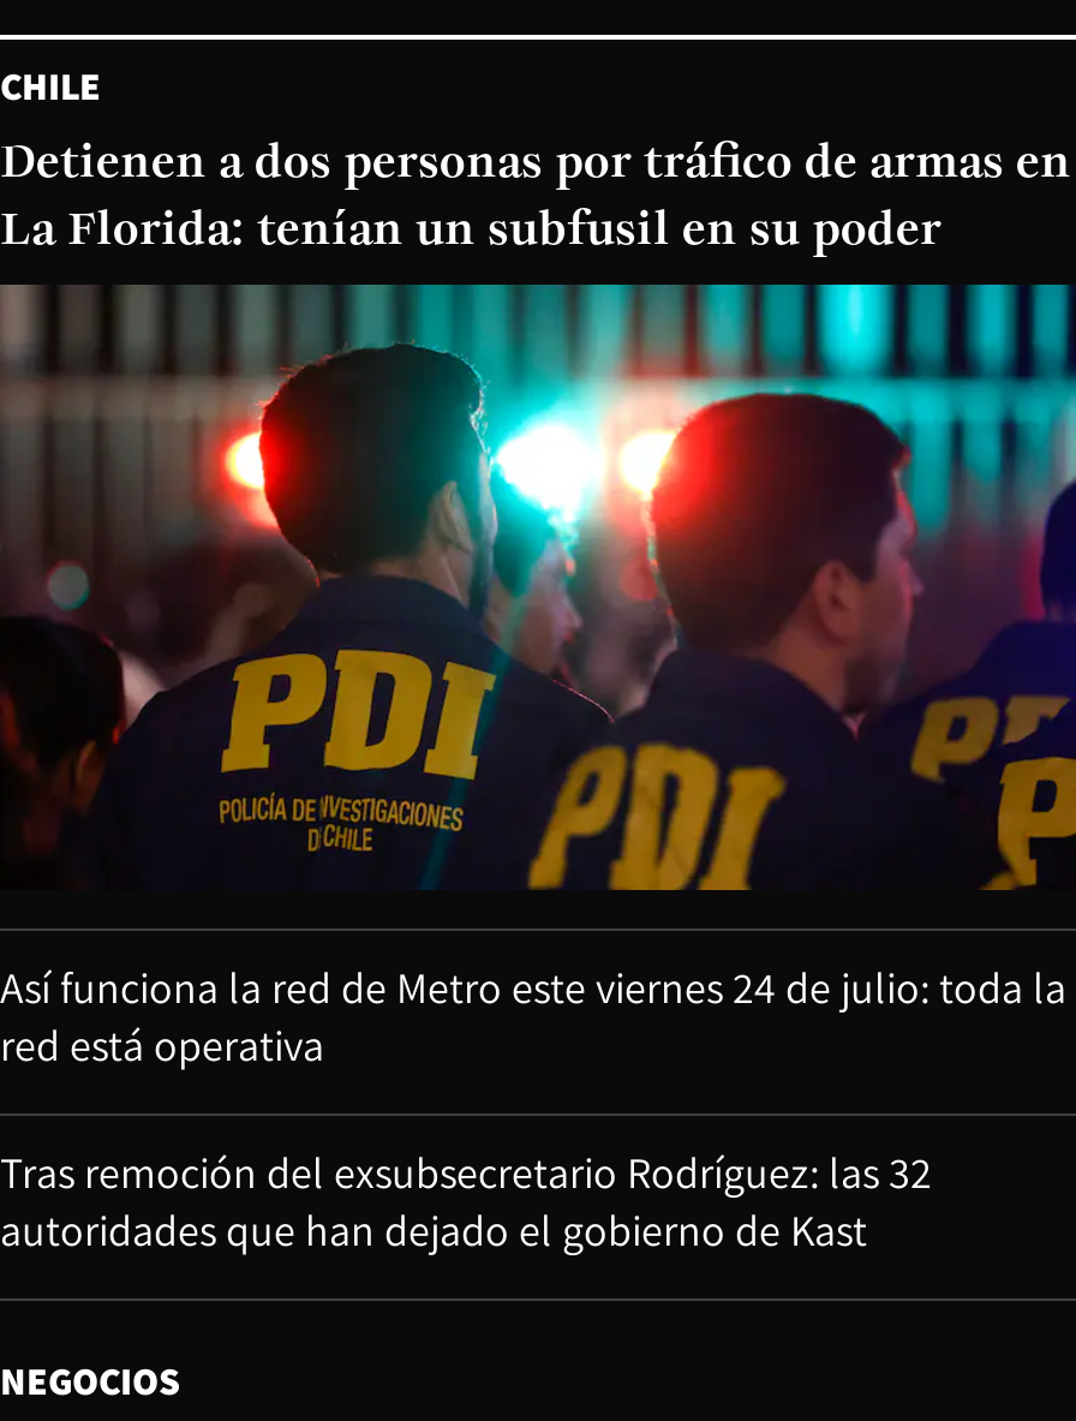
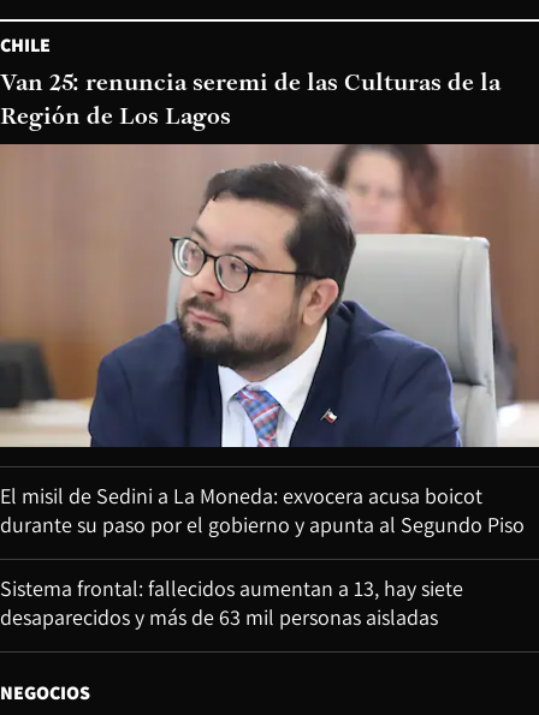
[0,141,1071,256] Detienen a dos personas por tráfico de armas en | La Florida: tenían un subfusil en su poder -> [0,72,500,129] Van 25: renuncia seremi de las Culturas de la | Región de Los Lagos
[0,281,1069,1073] [image] | Así funciona la red de Metro este viernes 24 de julio: toda la | red está operativa -> [0,143,535,538] [image] | El misil de Sedini a La Moneda: exvocera acusa boicot | durante su paso por el gobierno y apunta al Segundo Piso
[0,1145,932,1258] Tras remoción del exsubsecretario Rodríguez: las 32 | autoridades que han dejado el gobierno de Kast -> [0,574,463,630] Sistema frontal: fallecidos aumentan a 13, hay siete | desaparecidos y más de 63 mil personas aisladas

